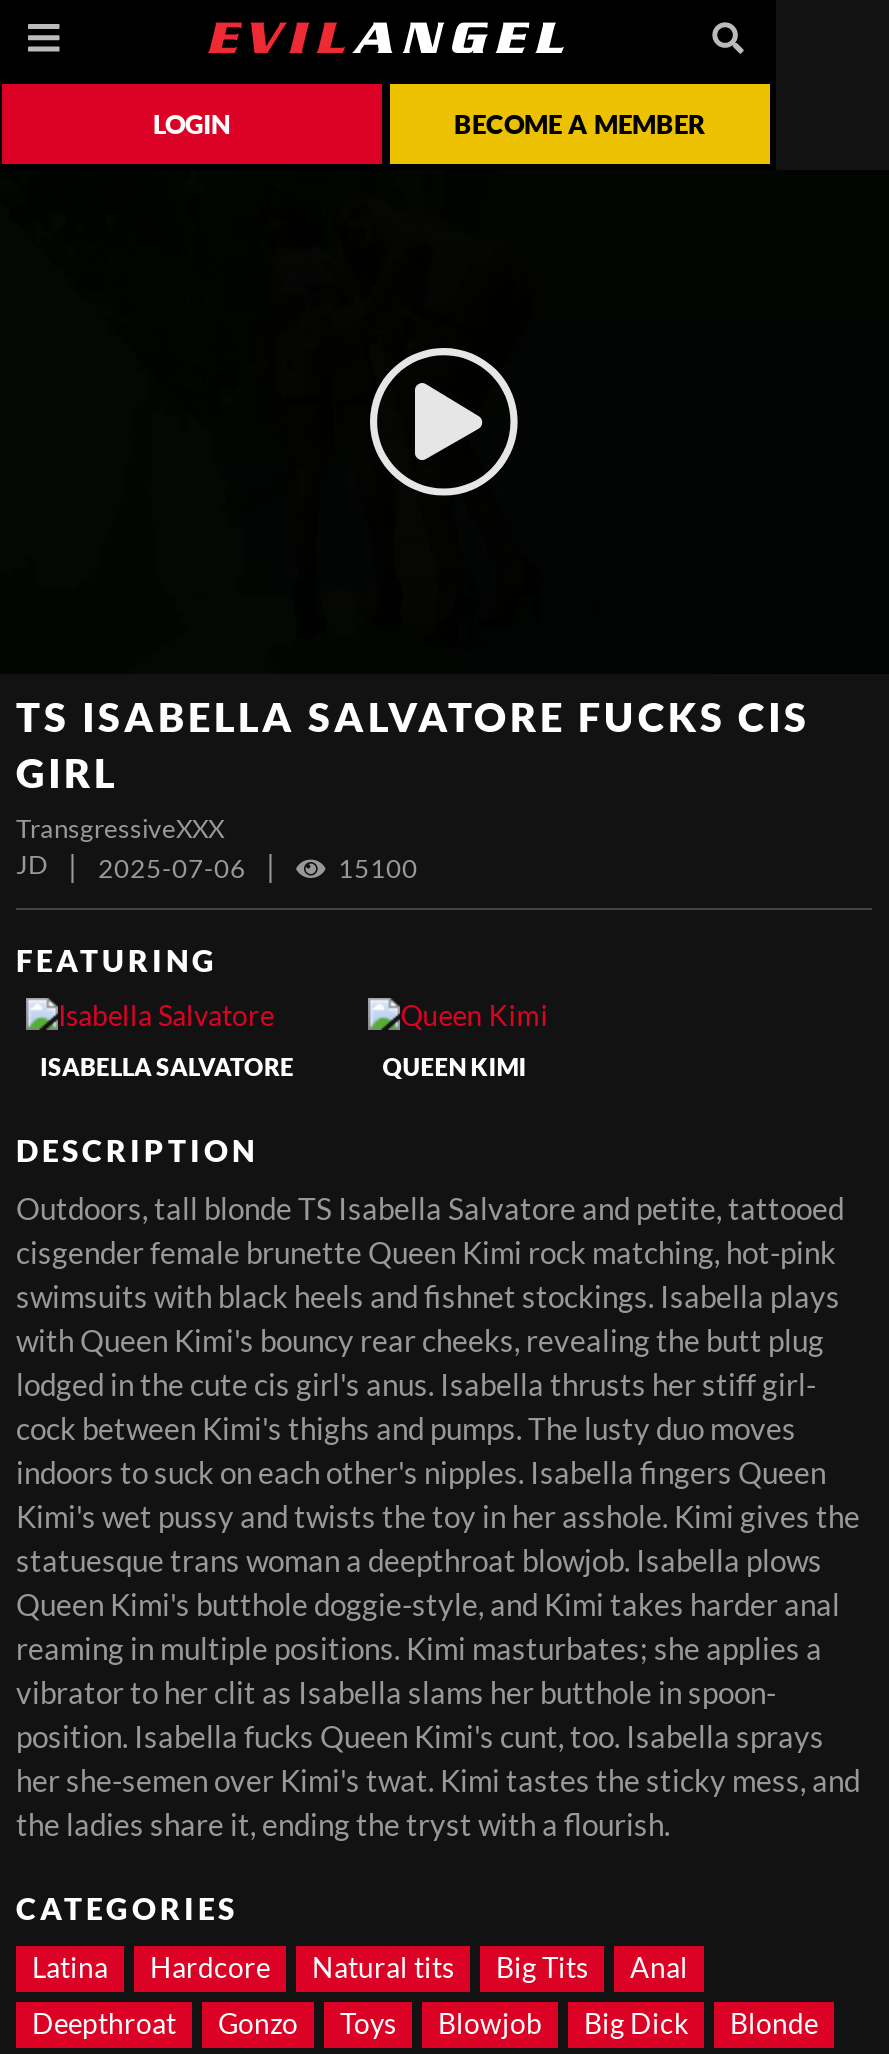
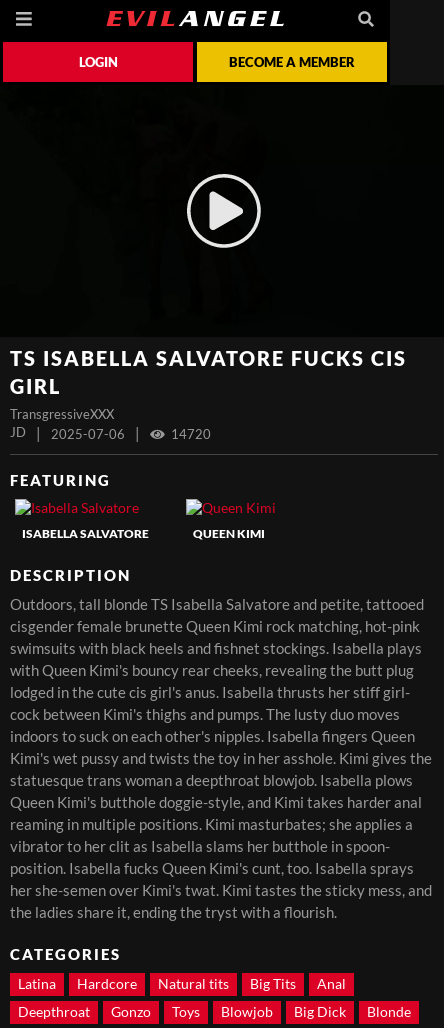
[338,853,418,881] 15100 -> [171,427,211,441] 14720

